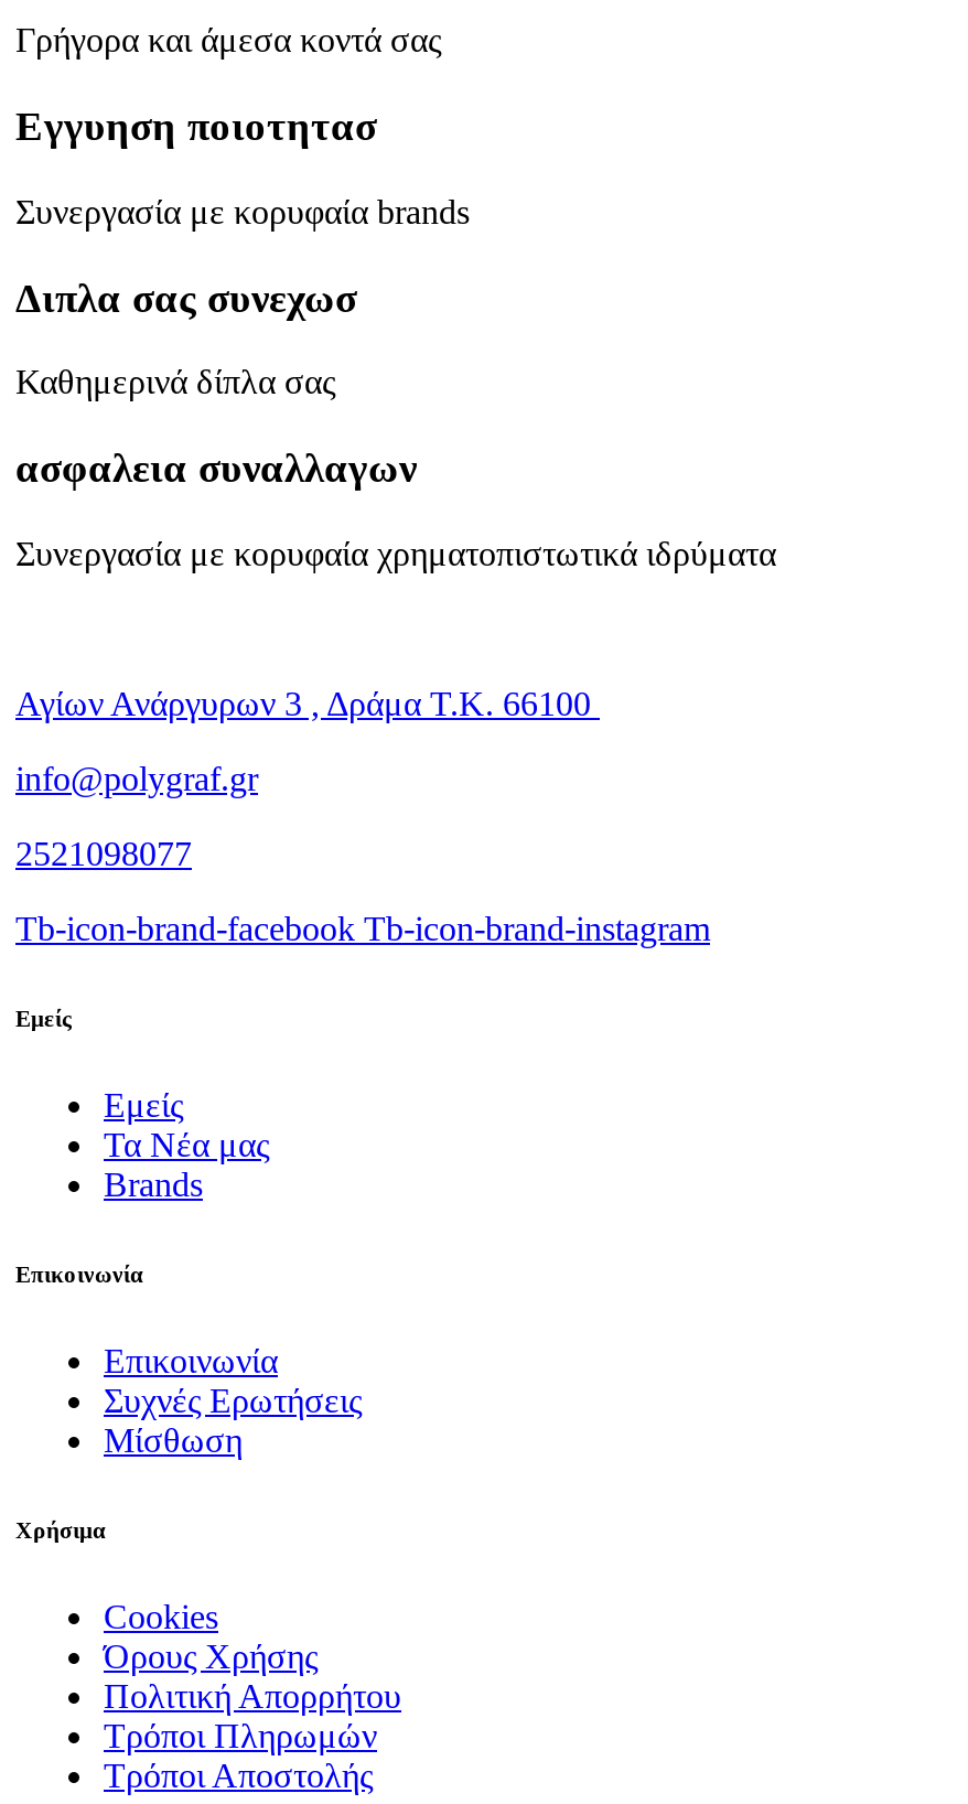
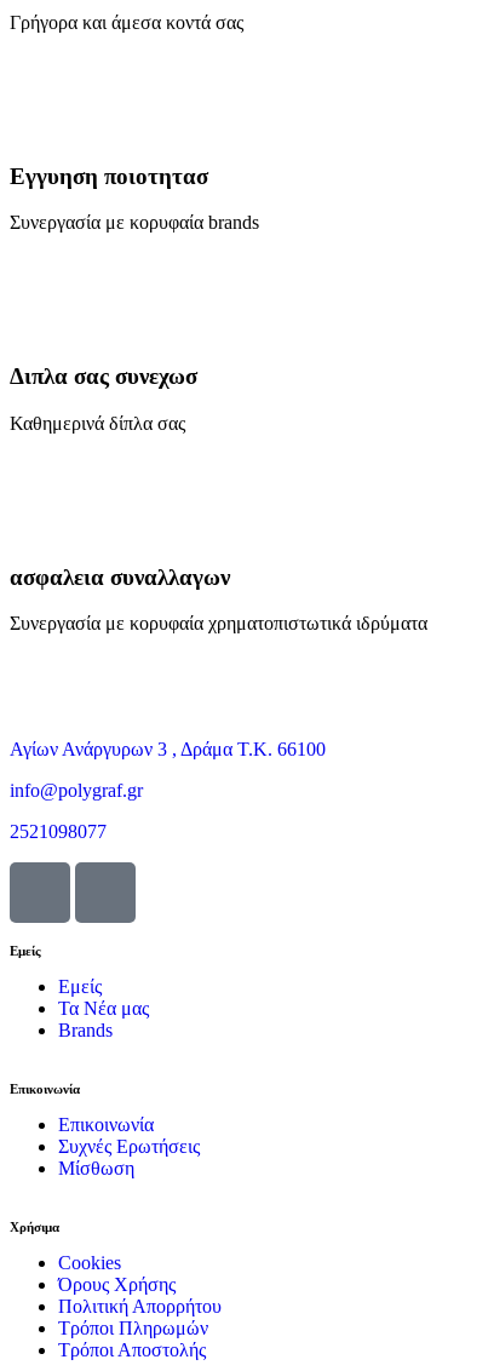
[15,909,710,947] Tb-icon-brand-facebook Tb-icon-brand-instagram -> none

